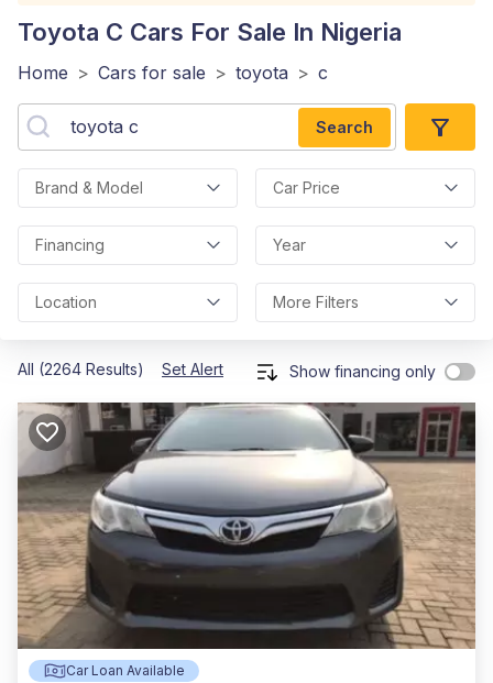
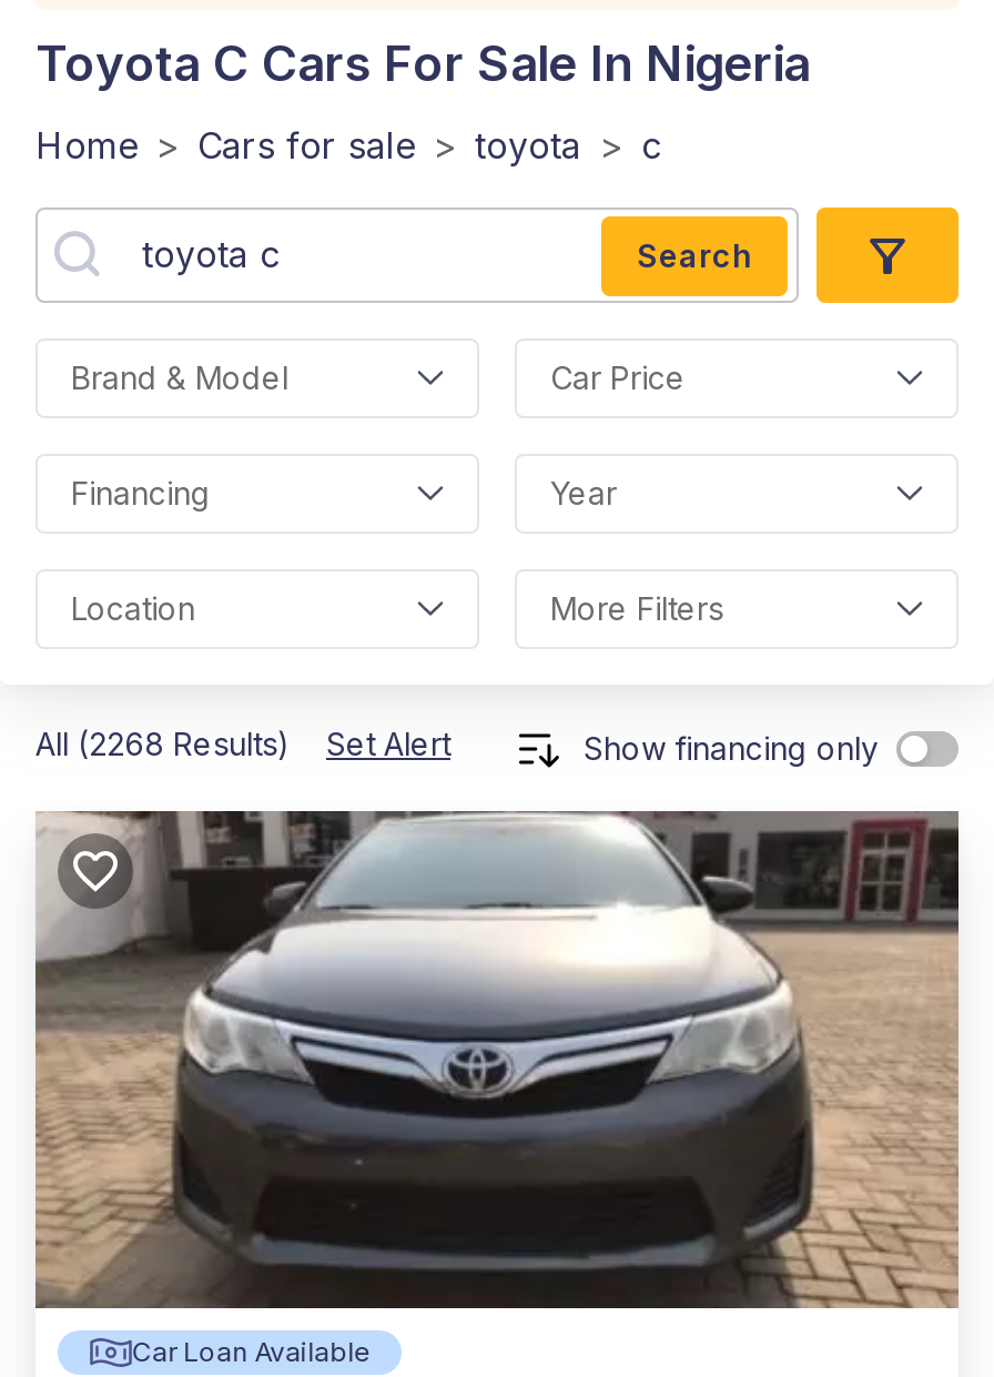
[18,360,223,378] All (2264 Results) Set Alert -> [35,725,450,762] All (2268 Results) Set Alert

